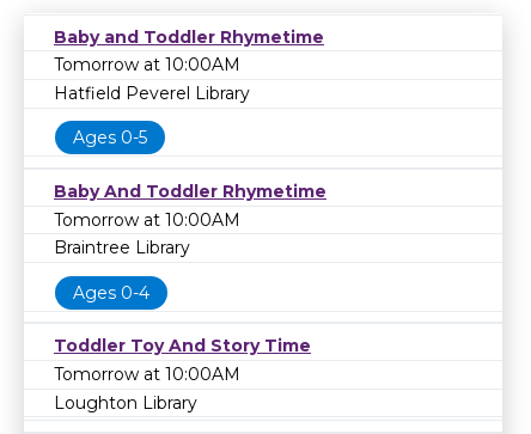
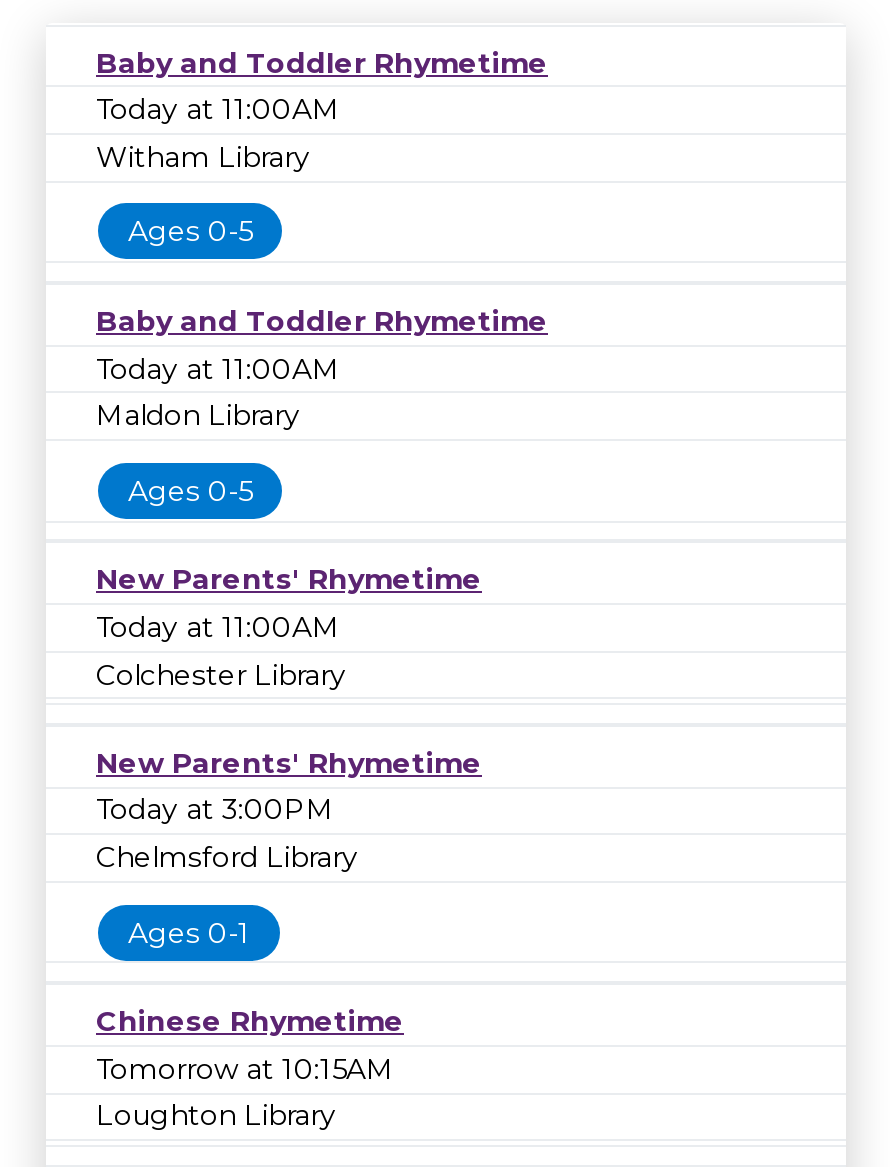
[54,54,250,104] Tomorrow at 10:00AM | Hatfield Peverel Library -> [96,91,340,175] Today at 11:00AM | Witham Library
[54,181,326,385] Baby And Toddler Rhymetime | Tomorrow at 10:00AM | Braintree Library | Ages 0-4 | Toddler Toy And Story Time | Tomorrow at 10:00AM -> [96,303,548,1086] Baby and Toddler Rhymetime | Today at 11:00AM | Maldon Library | Ages 0-5 | New Parents' Rhymetime | Today at 11:00AM | Colchester Library | New Parents' Rhymetime | Today at 3:00PM | Chelmsford Library | Ages 0-1 | Chinese Rhymetime | Tomorrow at 10:15AM

